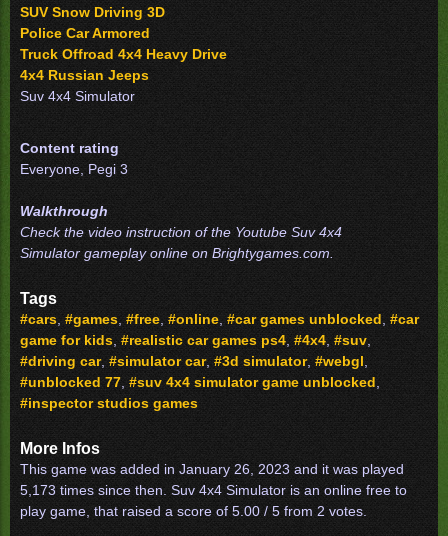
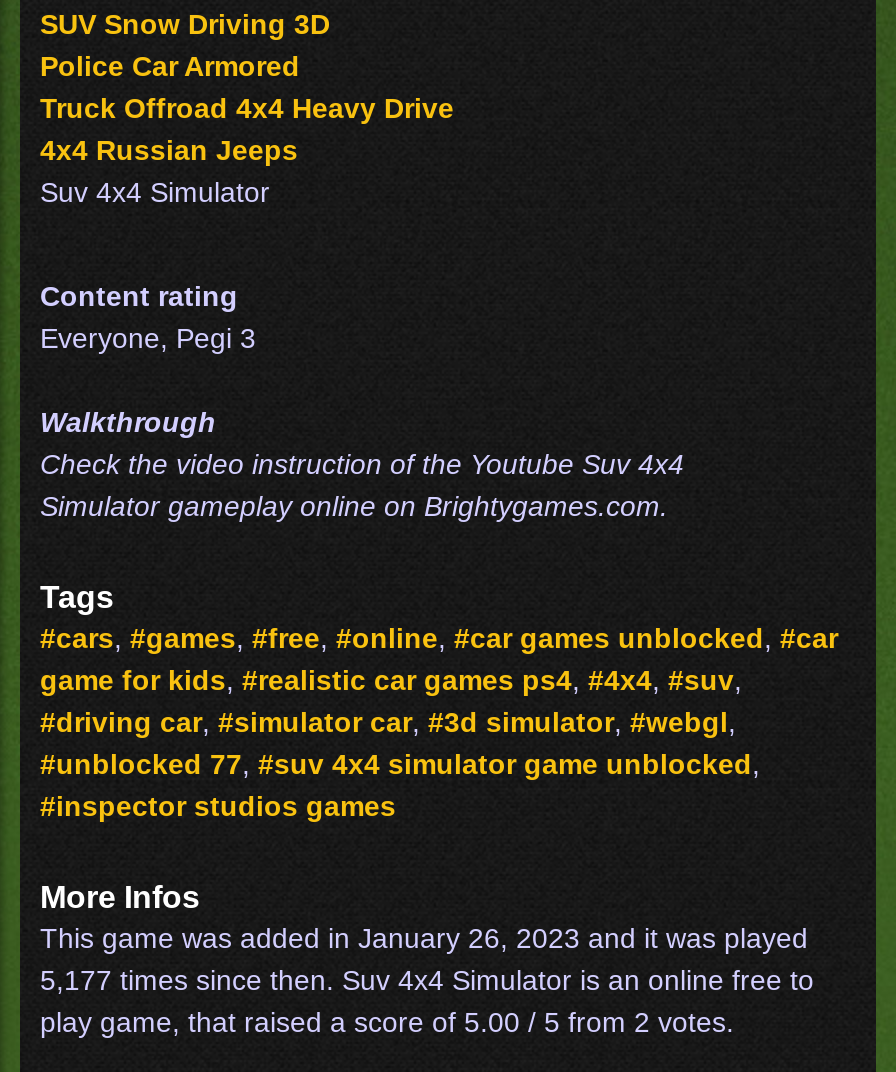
[20,482,407,498] 5,173 times since then. Suv 4x4 Simulator is an online free to -> [40,964,814,996] 5,177 times since then. Suv 4x4 Simulator is an online free to

